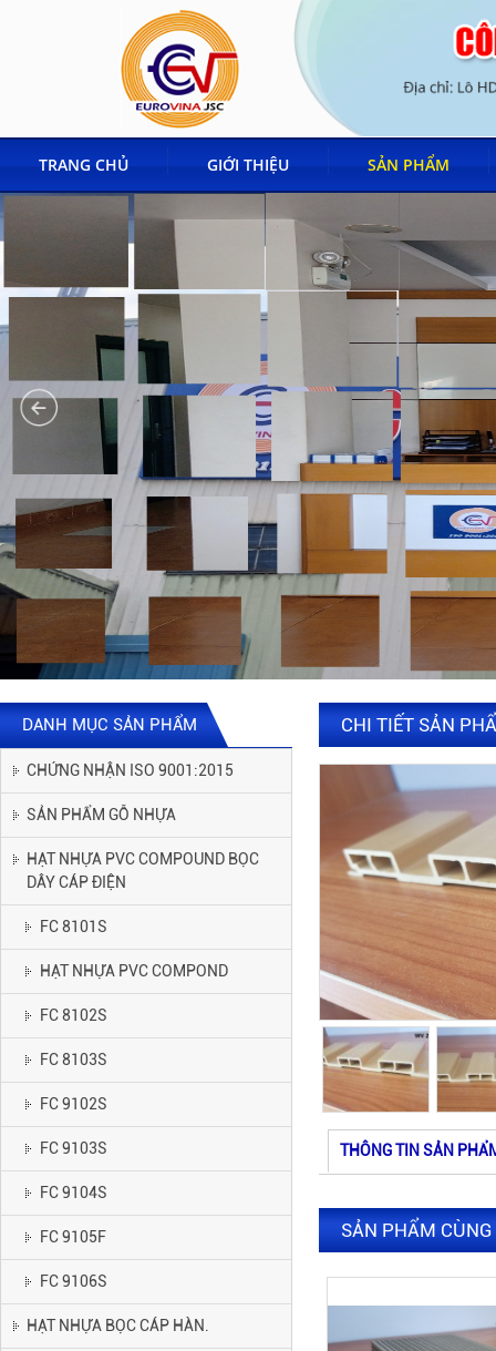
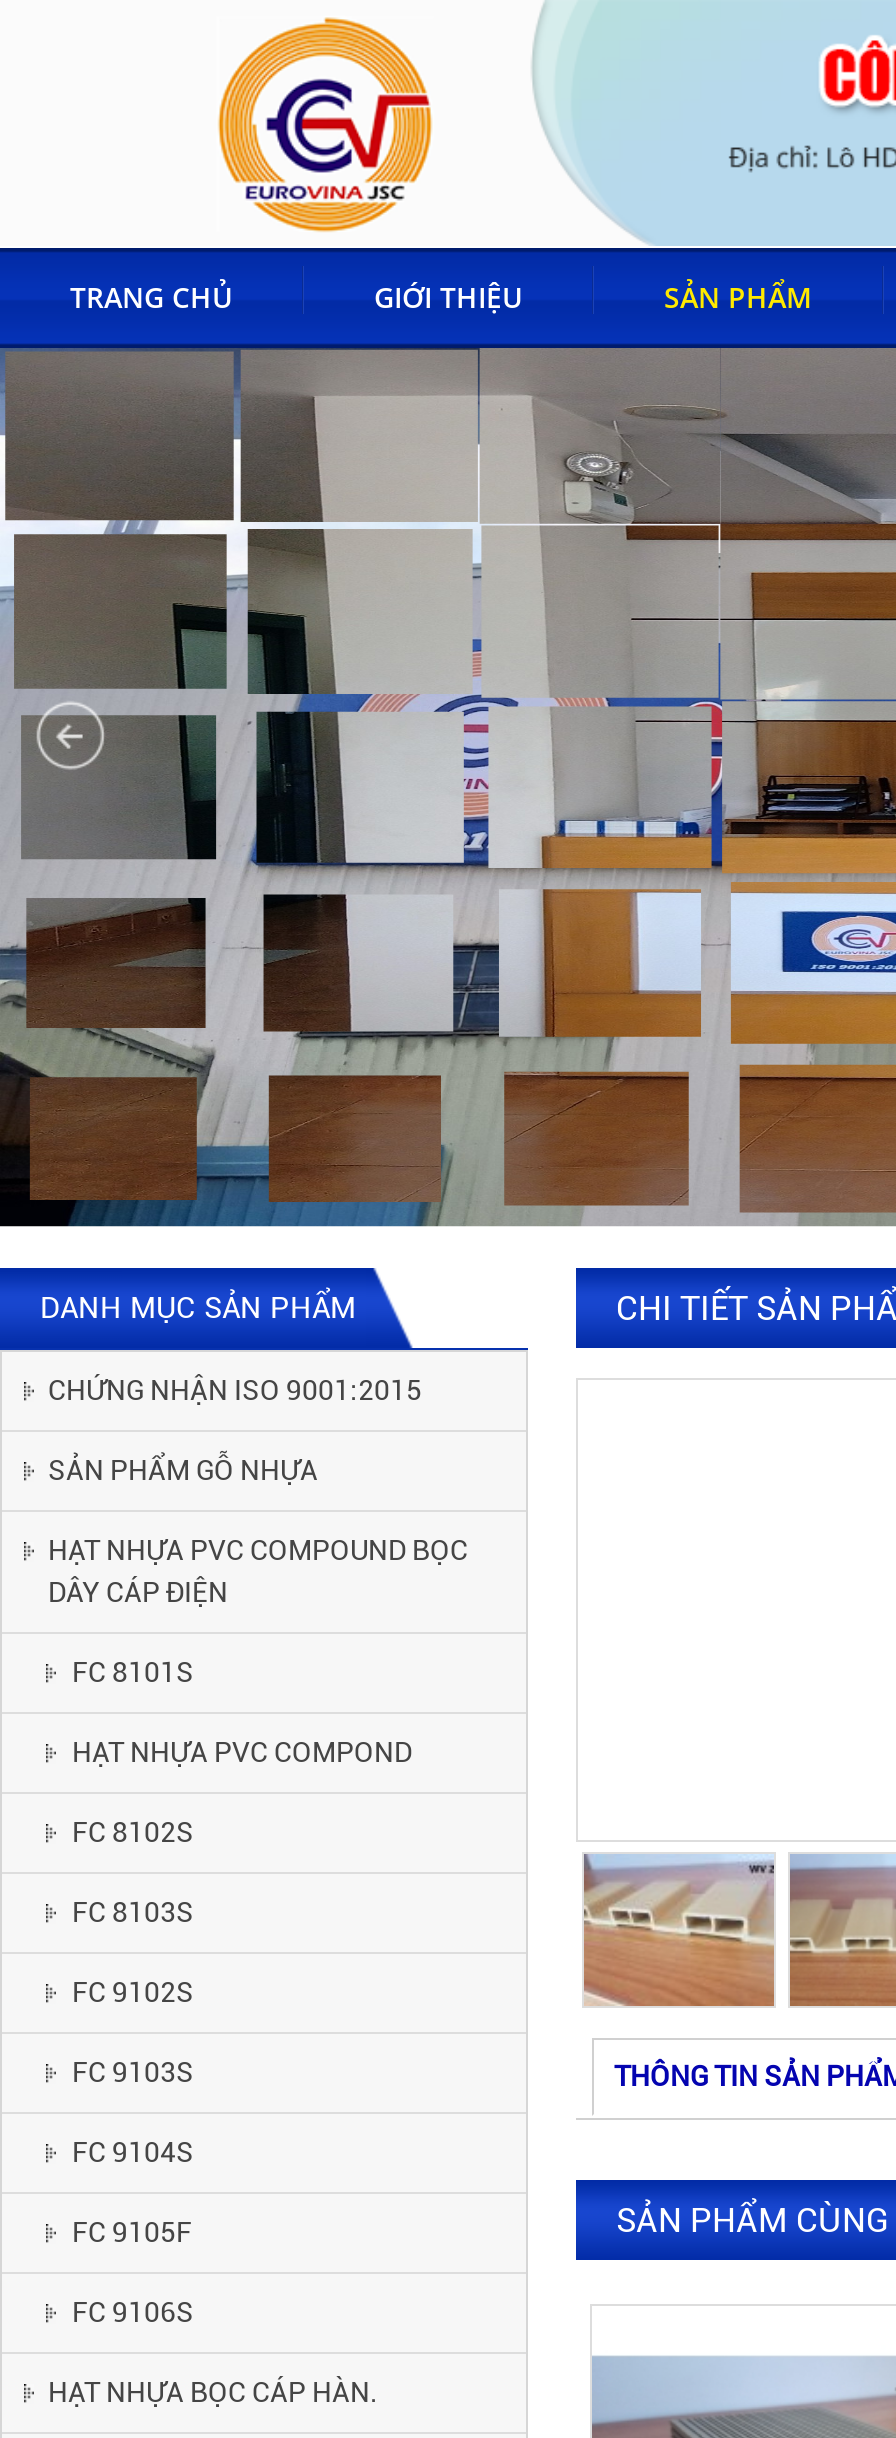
[319,764,493,1021] [image] -> none

